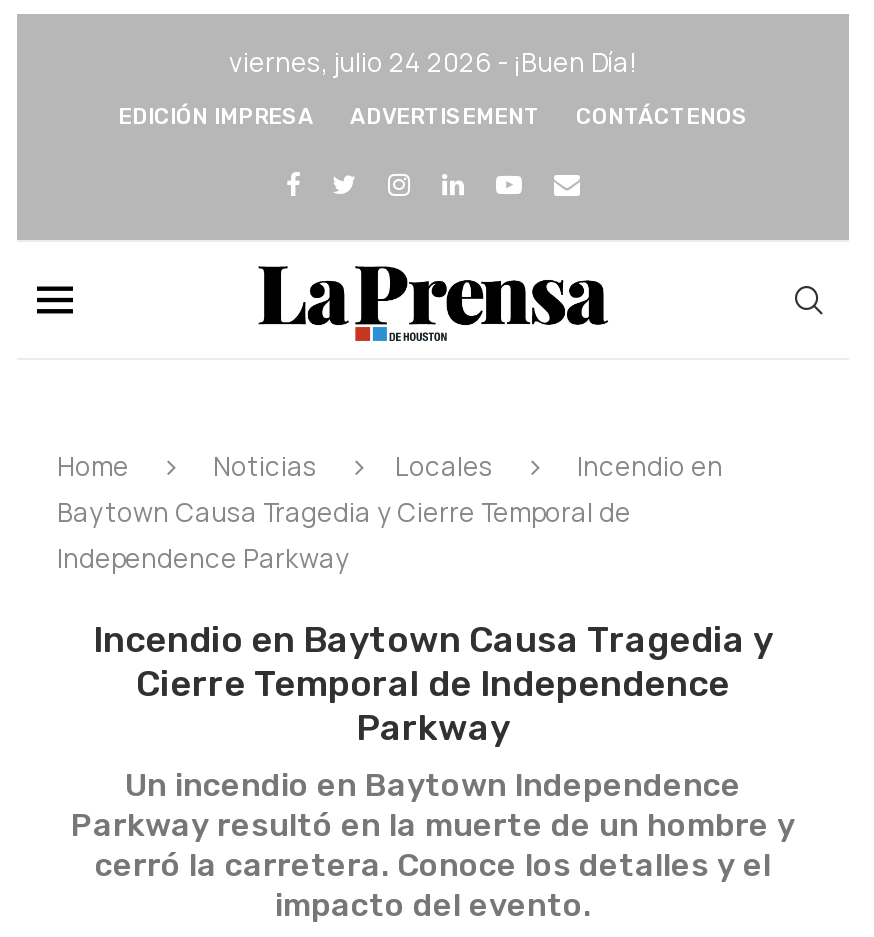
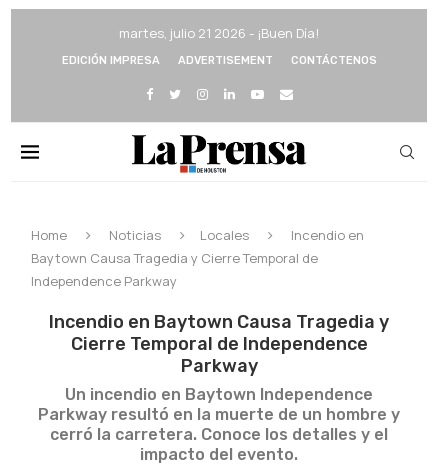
[229,44,637,80] viernes, julio 24 2026 - ¡Buen Día! -> [119,24,319,42] martes, julio 21 2026 - ¡Buen Día!

